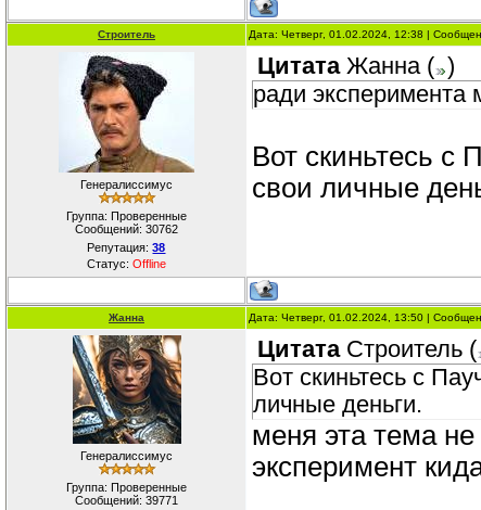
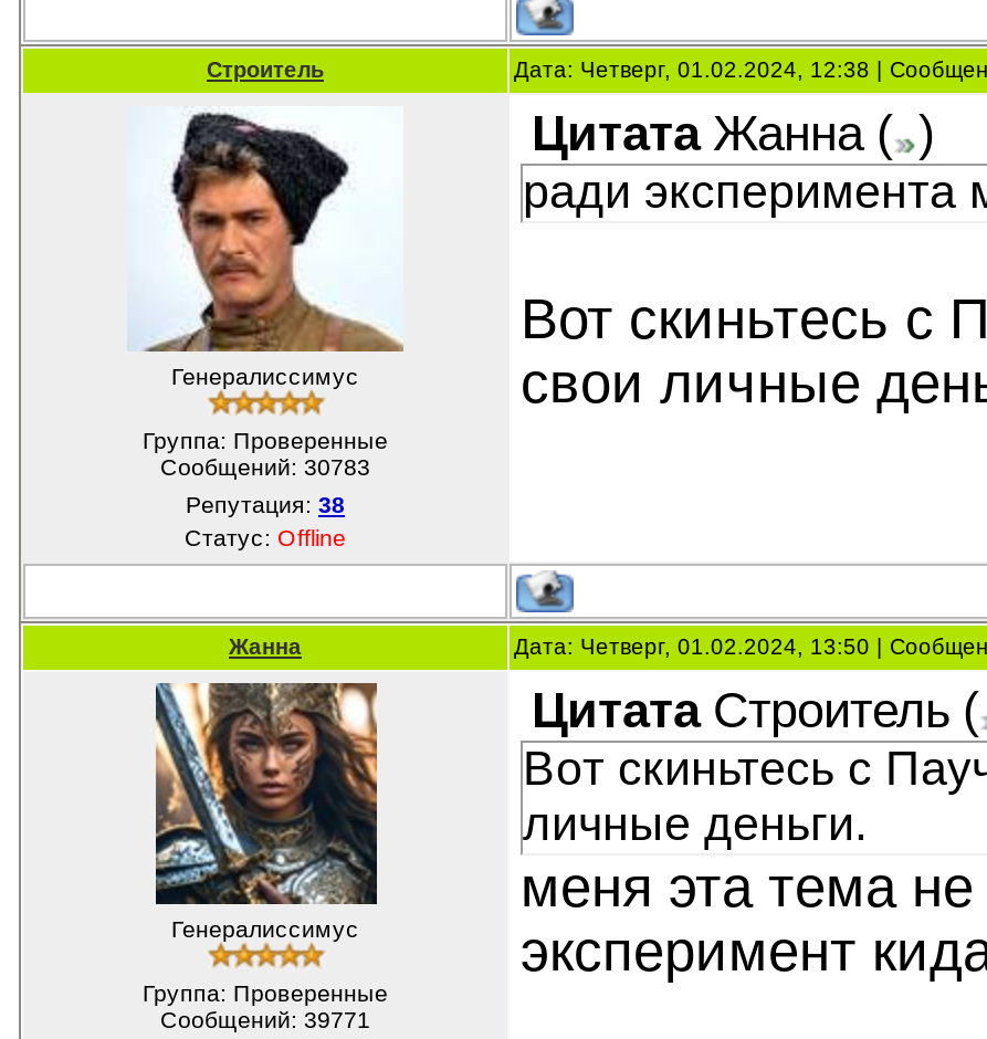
[75,222,178,235] Сообщений: 30762 -> [160,453,370,480] Сообщений: 30783

